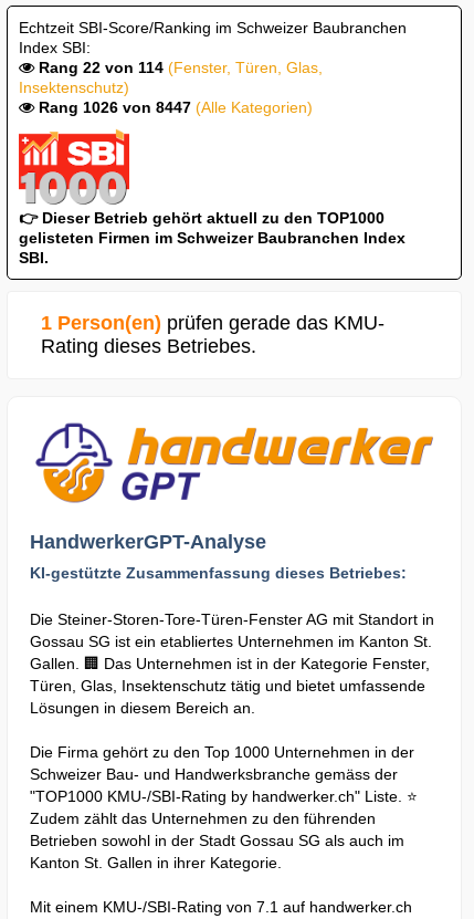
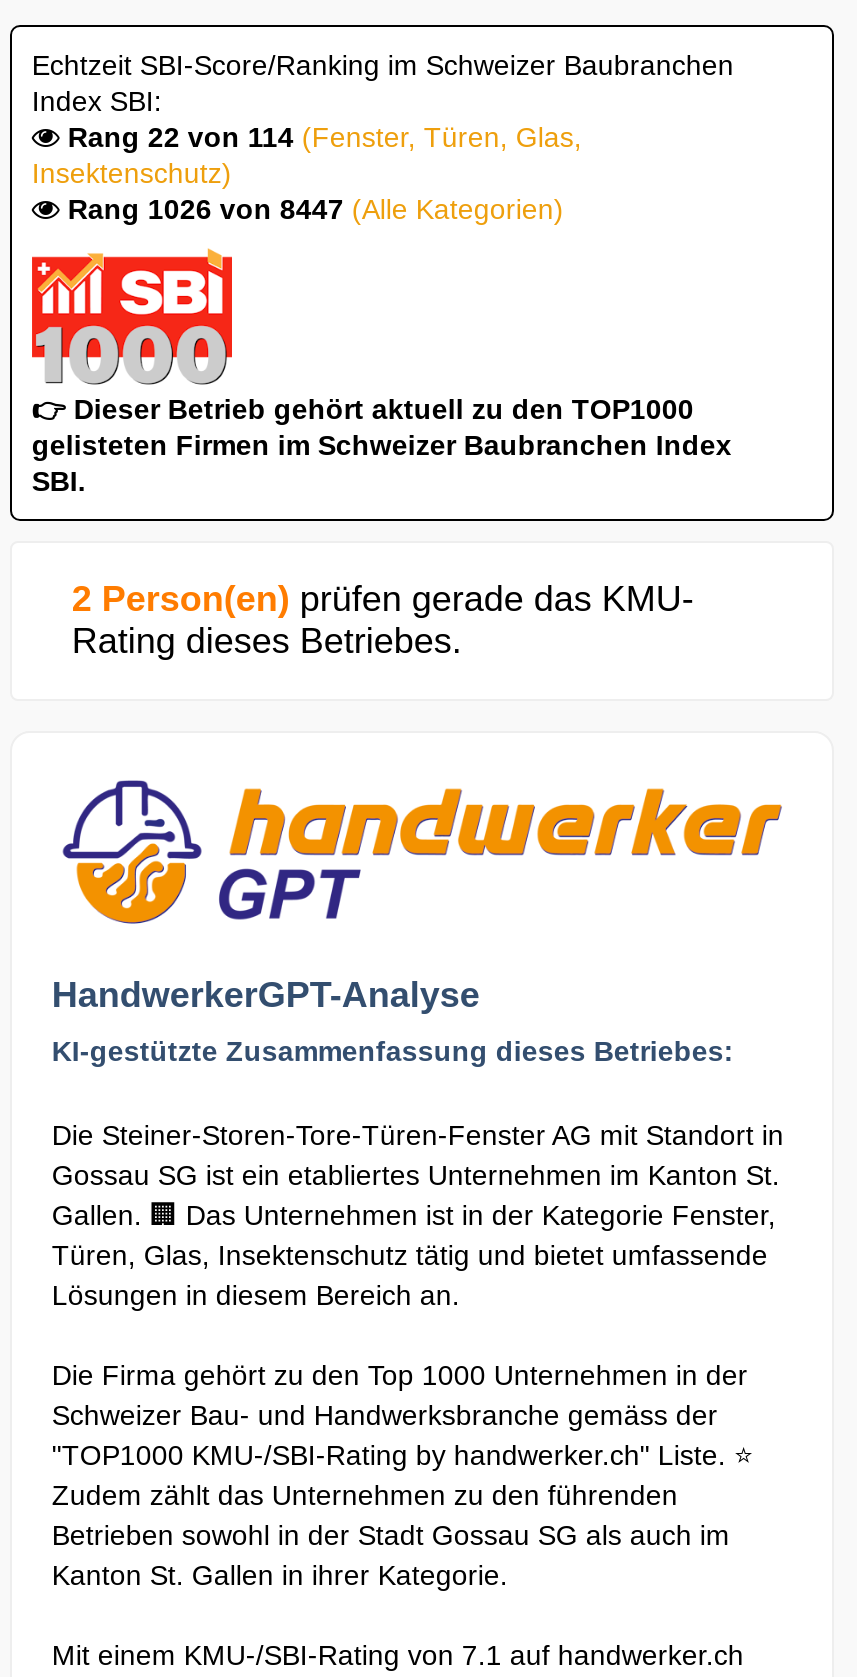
[41,312,384,334] 1 Person(en) prüfen gerade das KMU- -> [72,578,694,618] 2 Person(en) prüfen gerade das KMU-

